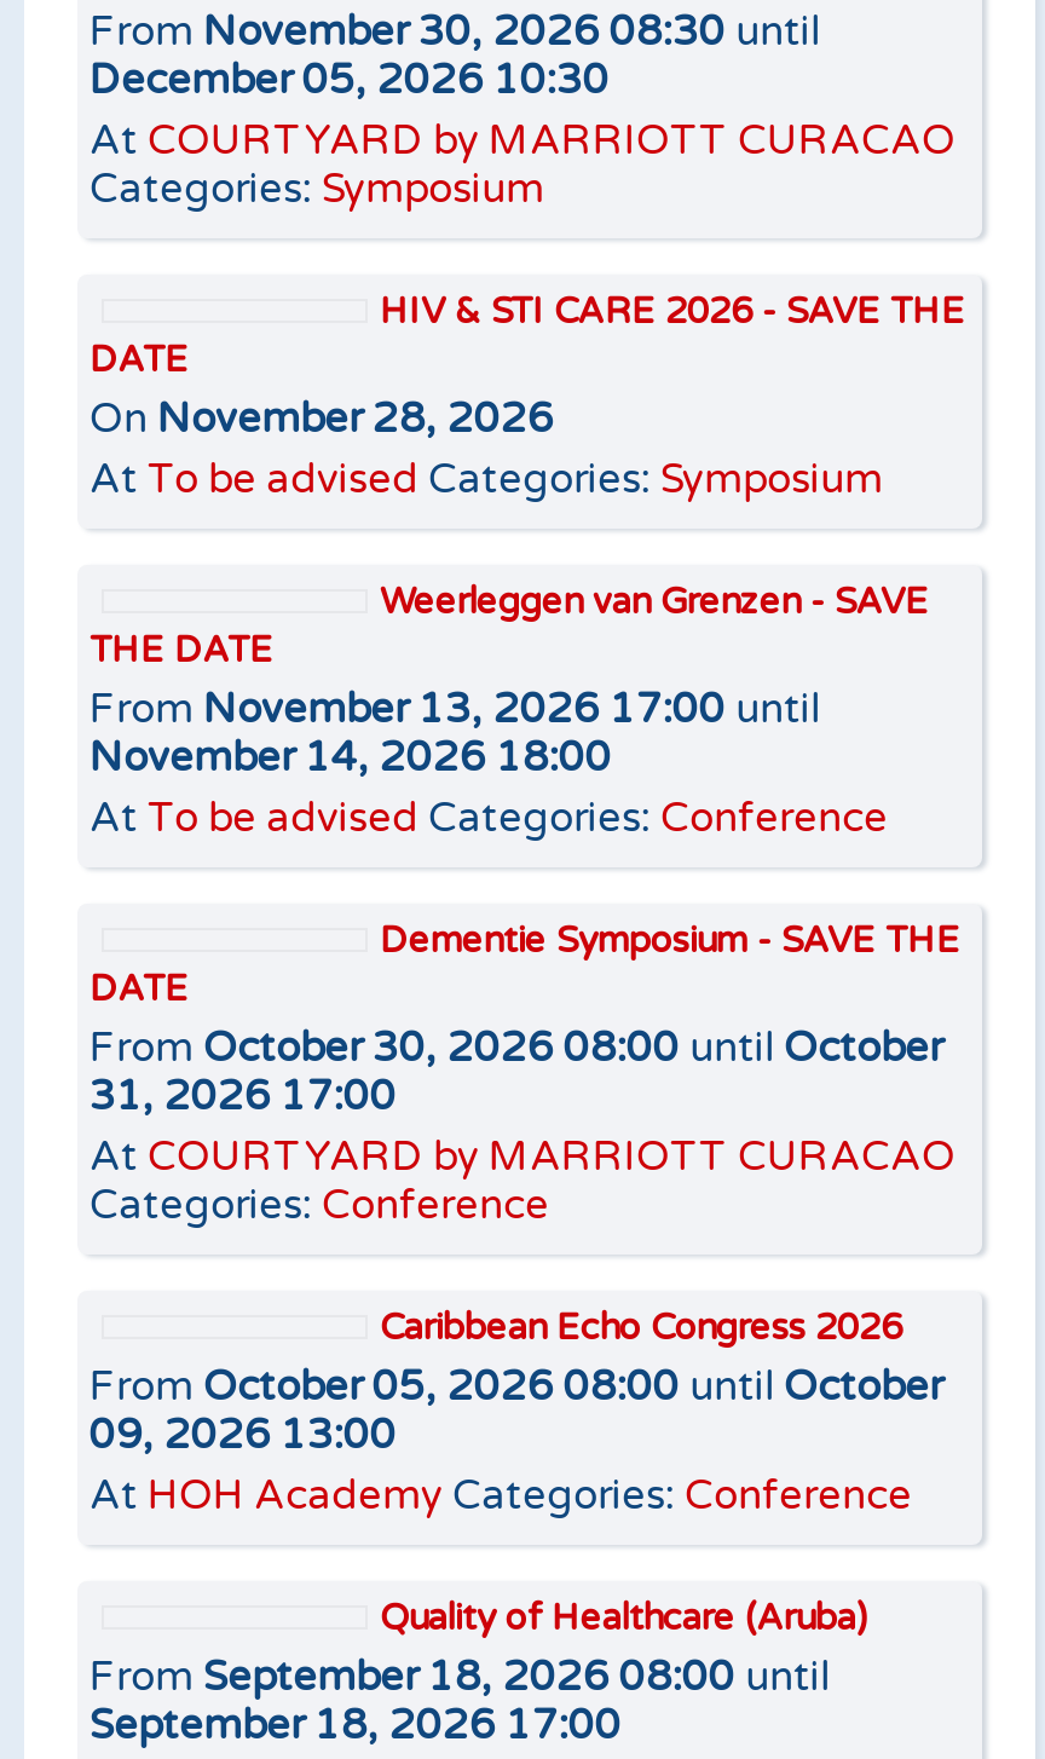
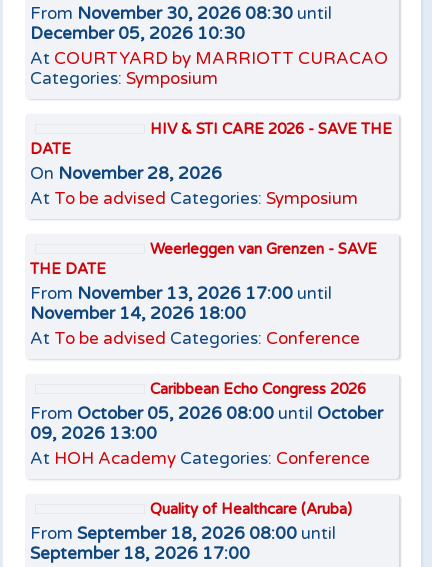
[89,919,960,1232] Dementie Symposium - SAVE THE | DATE | From October 30, 2026 08:00 until October | 31, 2026 17:00 | At COURTYARD by MARRIOTT CURACAO | Categories: Conference -> none

